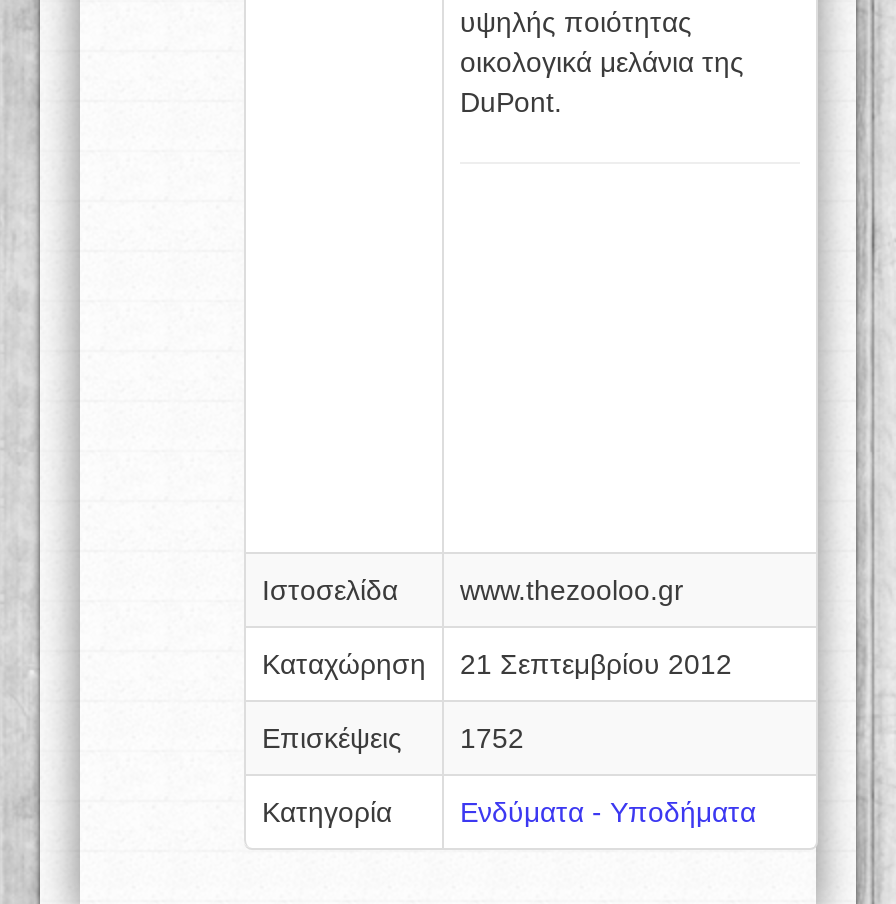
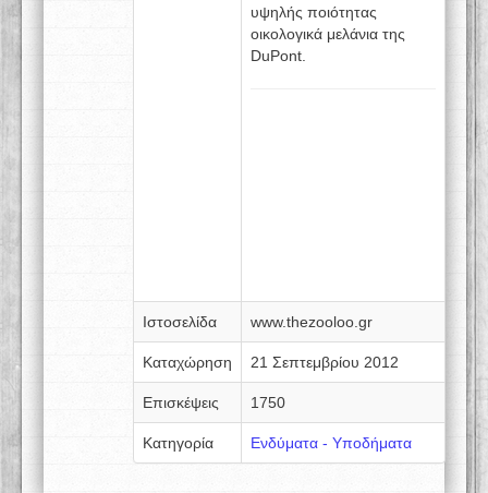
[262,722,524,754] Επισκέψεις 1752 -> [143,394,285,411] Επισκέψεις 1750

